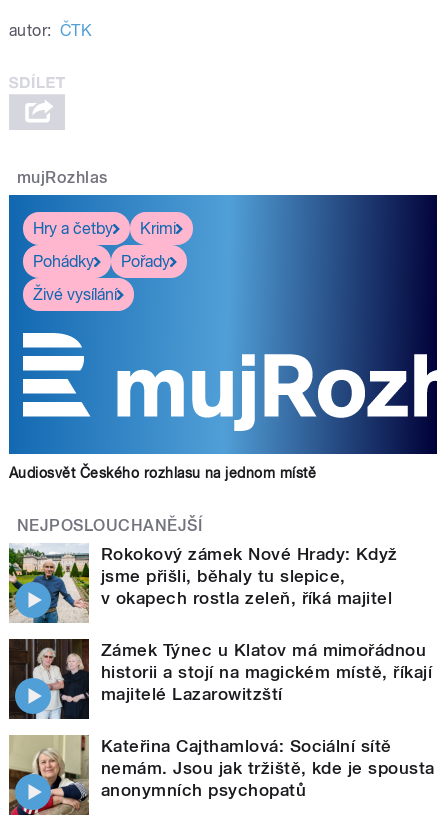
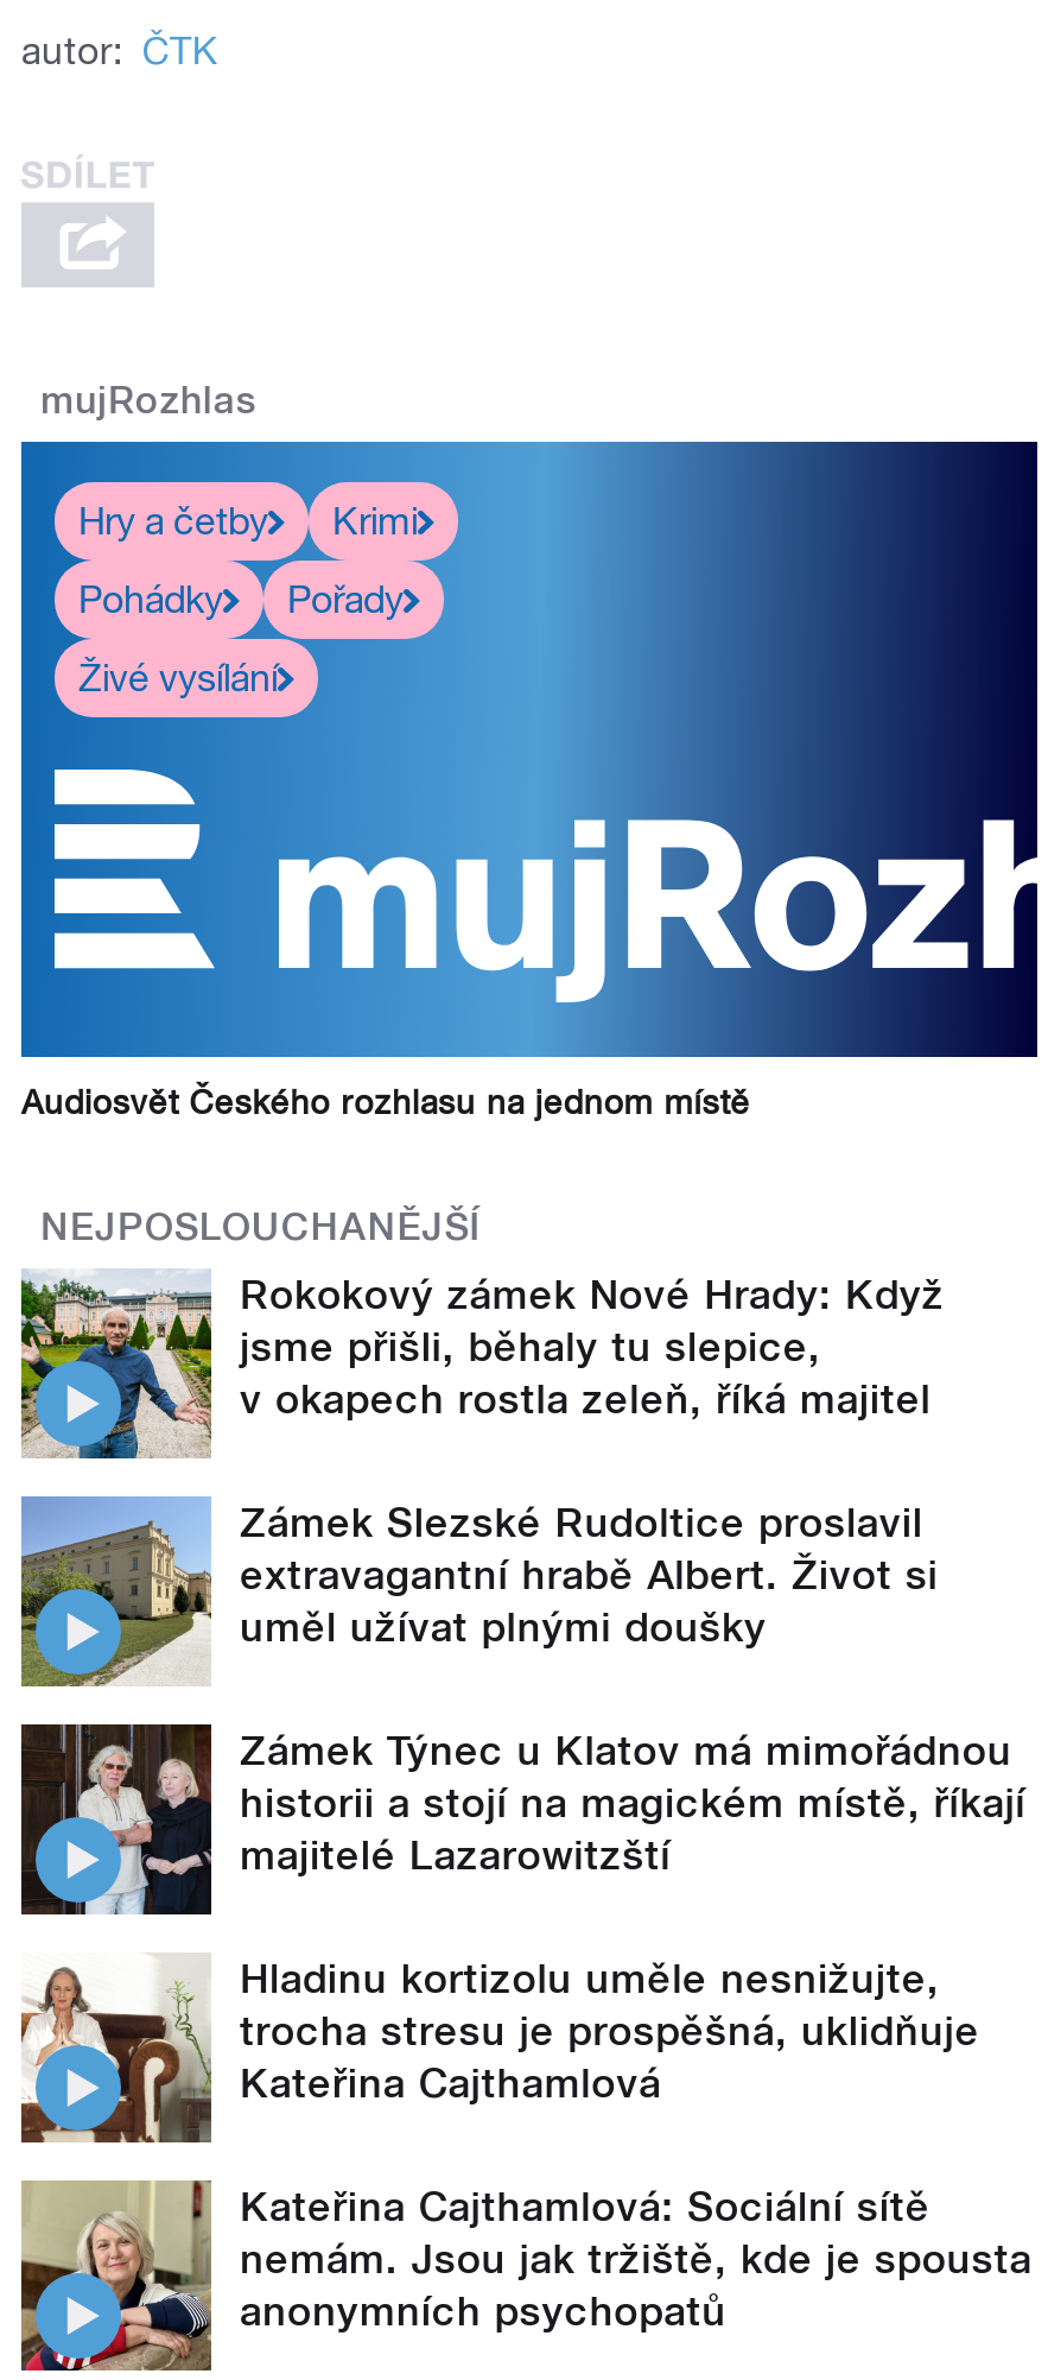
none -> [21,1496,938,1686] [image] | Zámek Slezské Rudoltice proslavil | extravagantní hrabě Albert. Život si | uměl užívat plnými doušky
none -> [21,1952,980,2142] [image] | Hladinu kortizolu uměle nesnižujte, | trocha stresu je prospěšná, uklidňuje | Kateřina Cajthamlová

